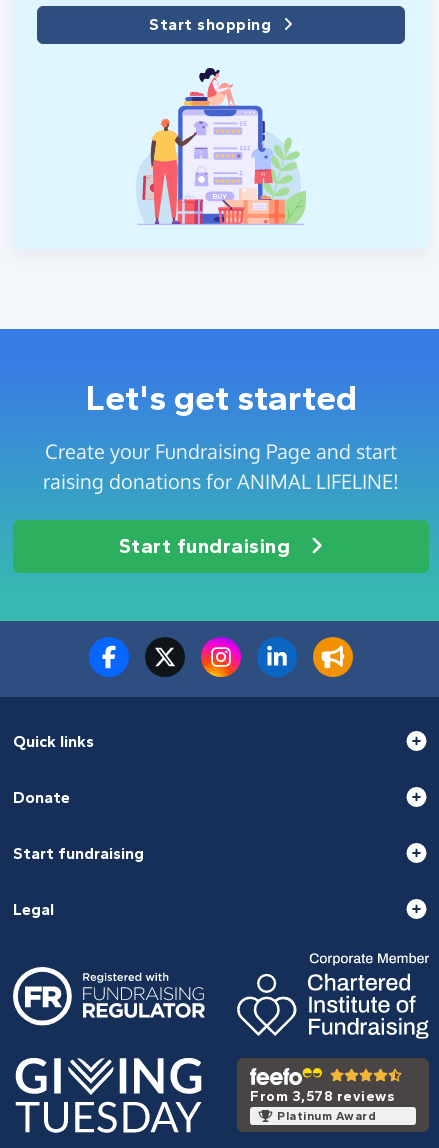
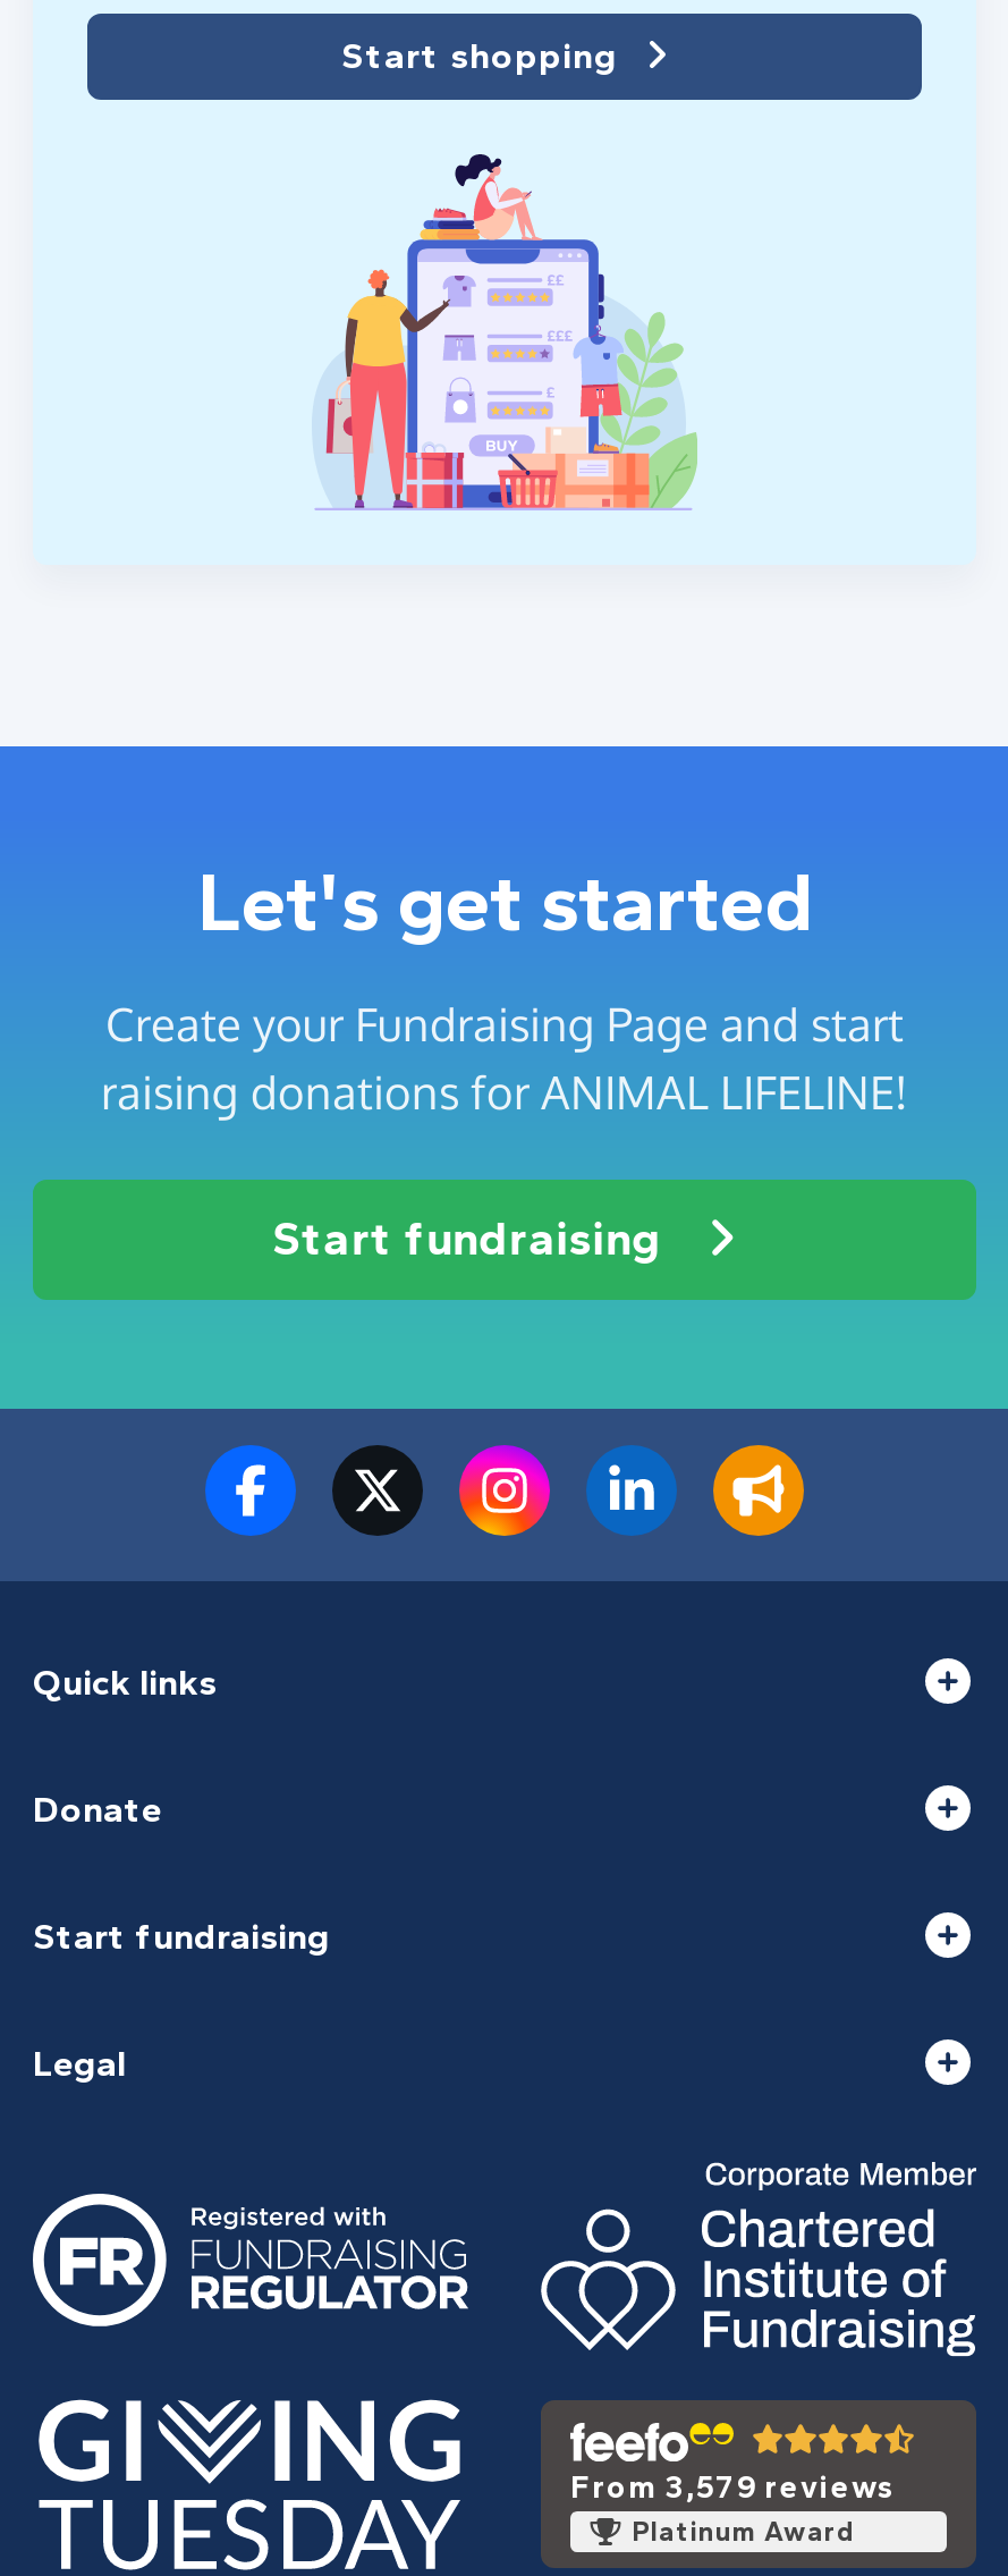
[250,1088,394,1105] From 3,578 reviews -> [570,2469,895,2507] From 3,579 reviews

